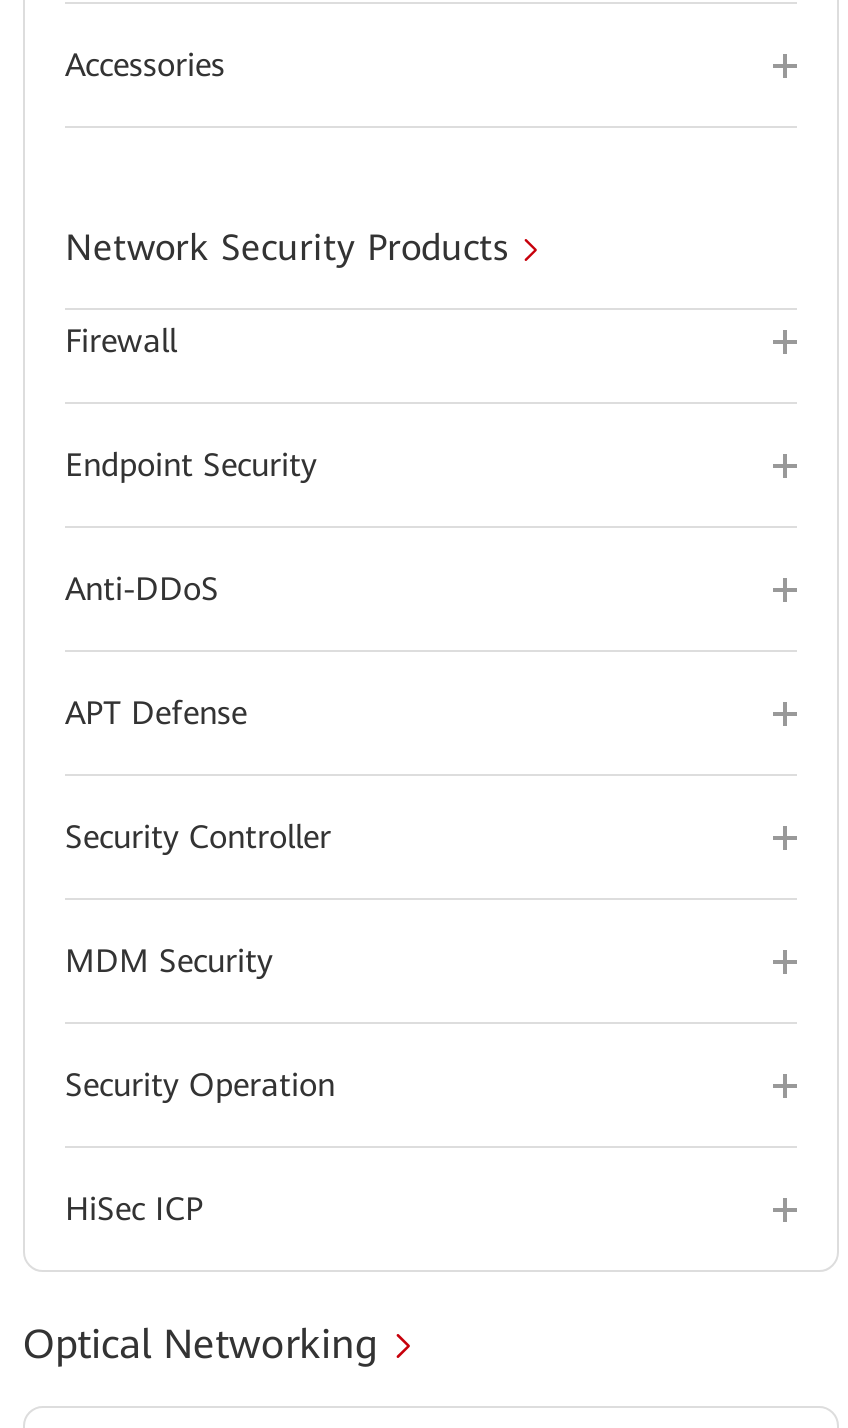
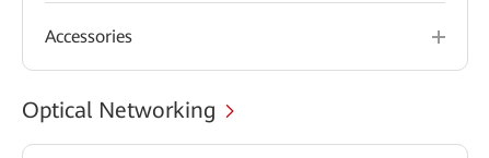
[65,226,509,1228] Network Security Products | Firewall | Endpoint Security | Anti-DDoS | APT Defense | Security Controller | MDM Security | Security Operation | HiSec ICP -> none

